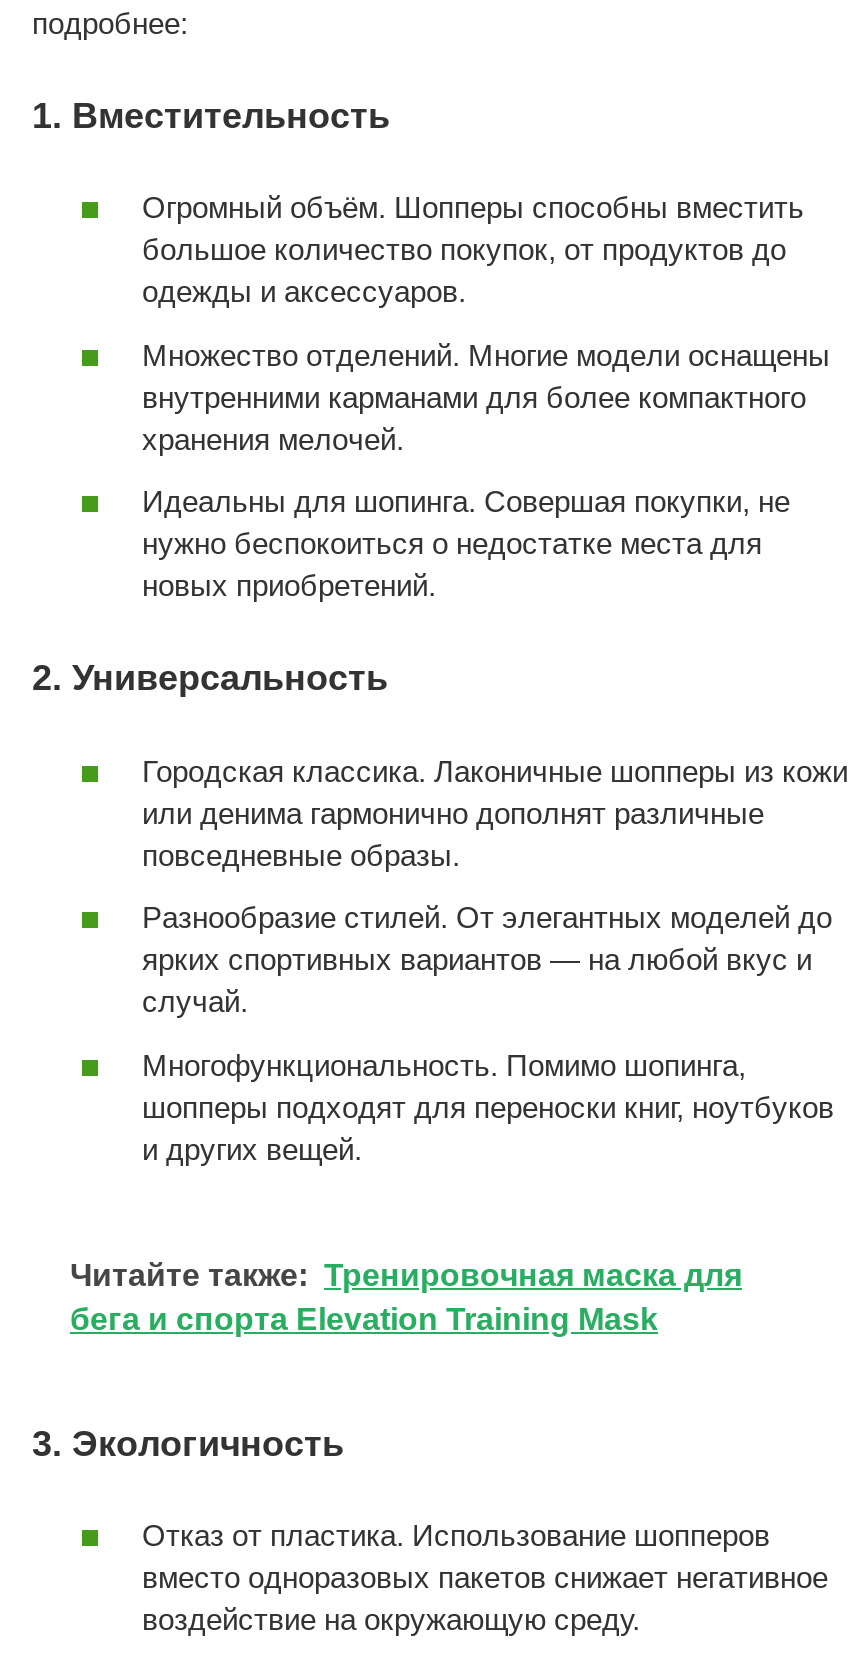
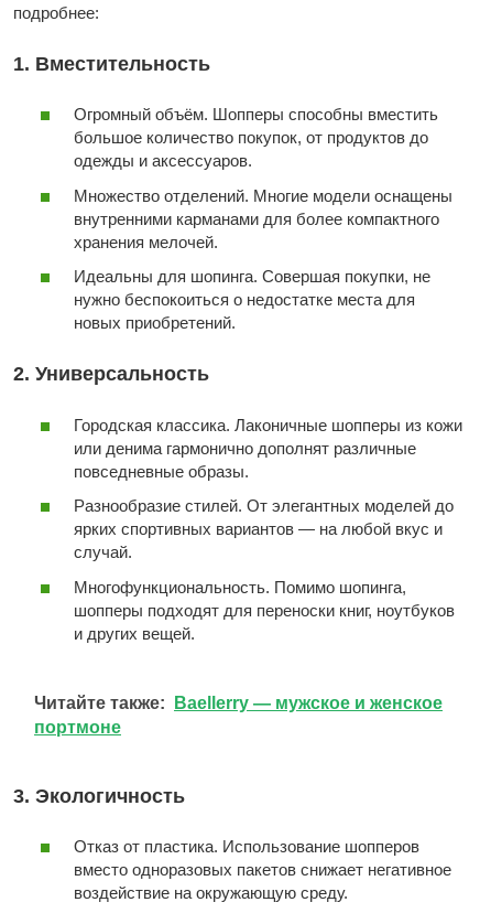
[70,1257,742,1335] Читайте также: Тренировочная маска для | бега и спорта Elevation Training Mask -> [34,693,443,736] Читайте также: Baellerry — мужское и женское | портмоне

